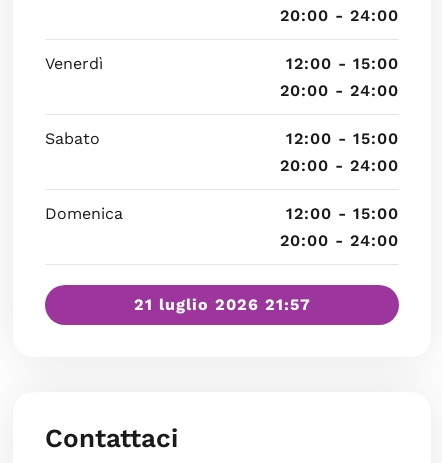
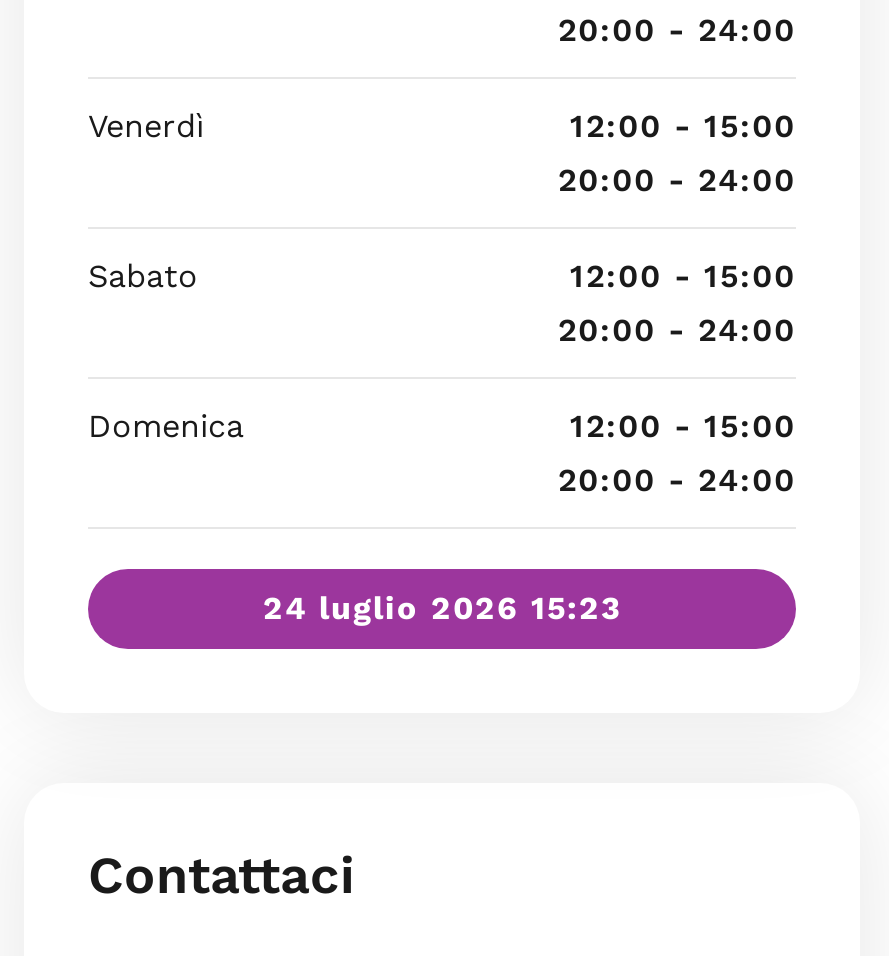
[133,295,310,314] 21 luglio 2026 21:57 -> [263,589,621,627] 24 luglio 2026 15:23

